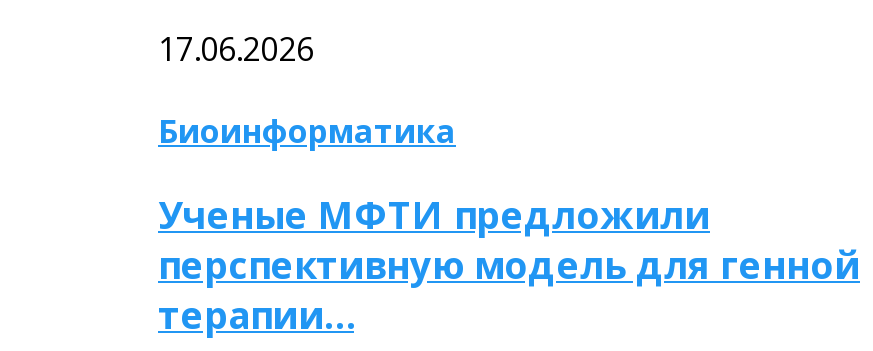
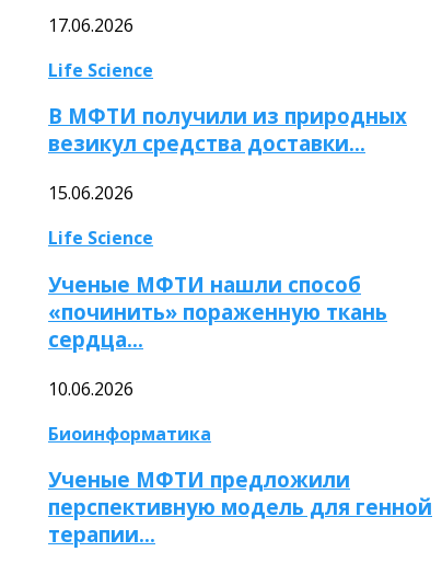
none -> [48,58,407,400] Life Science | В МФТИ получили из природных | везикул средства доставки… | 15.06.2026 | Life Science | Ученые МФТИ нашли способ | «починить» пораженную ткань | сердца… | 10.06.2026

